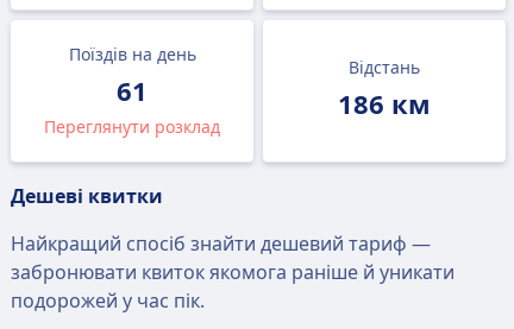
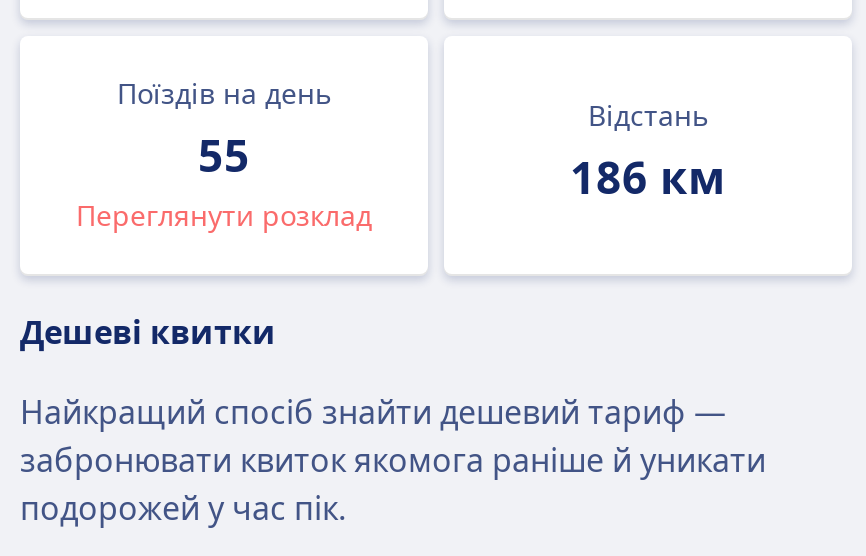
[117,72,148,108] 61 -> [198,124,250,184] 55

